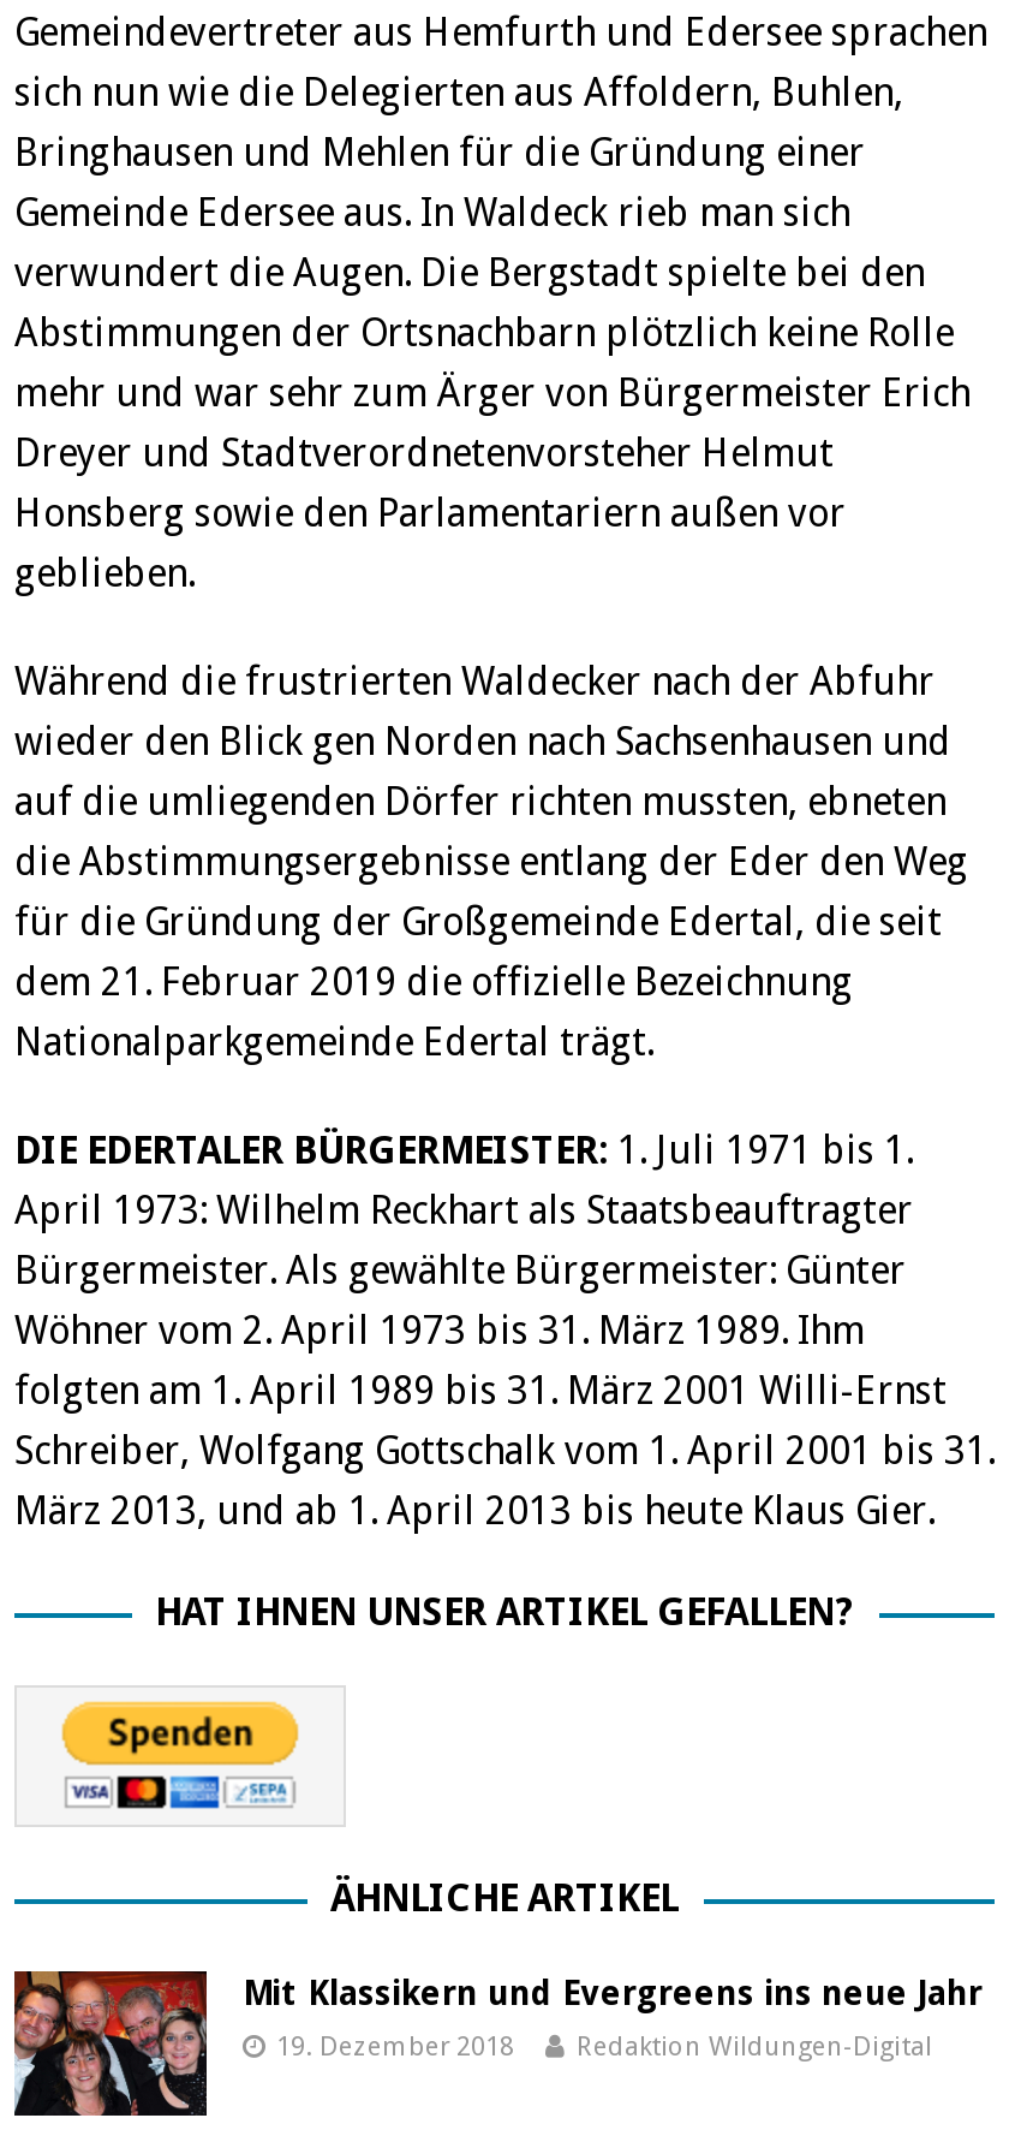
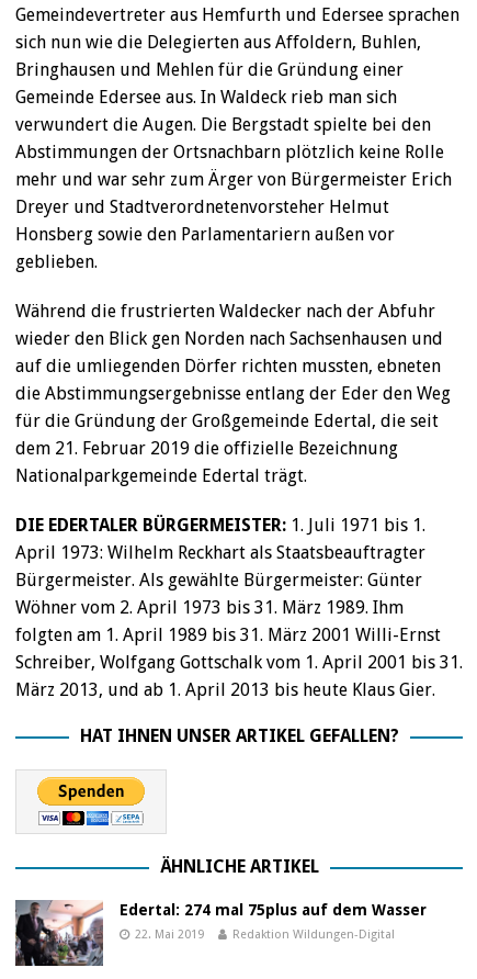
[12,1969,983,2118] [image] | Mit Klassikern und Evergreens ins neue Jahr -> [14,899,427,967] [image] | Edertal: 274 mal 75plus auf dem Wasser
[276,2031,932,2063] 19. Dezember 2018 Redaktion Wildungen-Digital -> [135,927,395,942] 22. Mai 2019 Redaktion Wildungen-Digital

